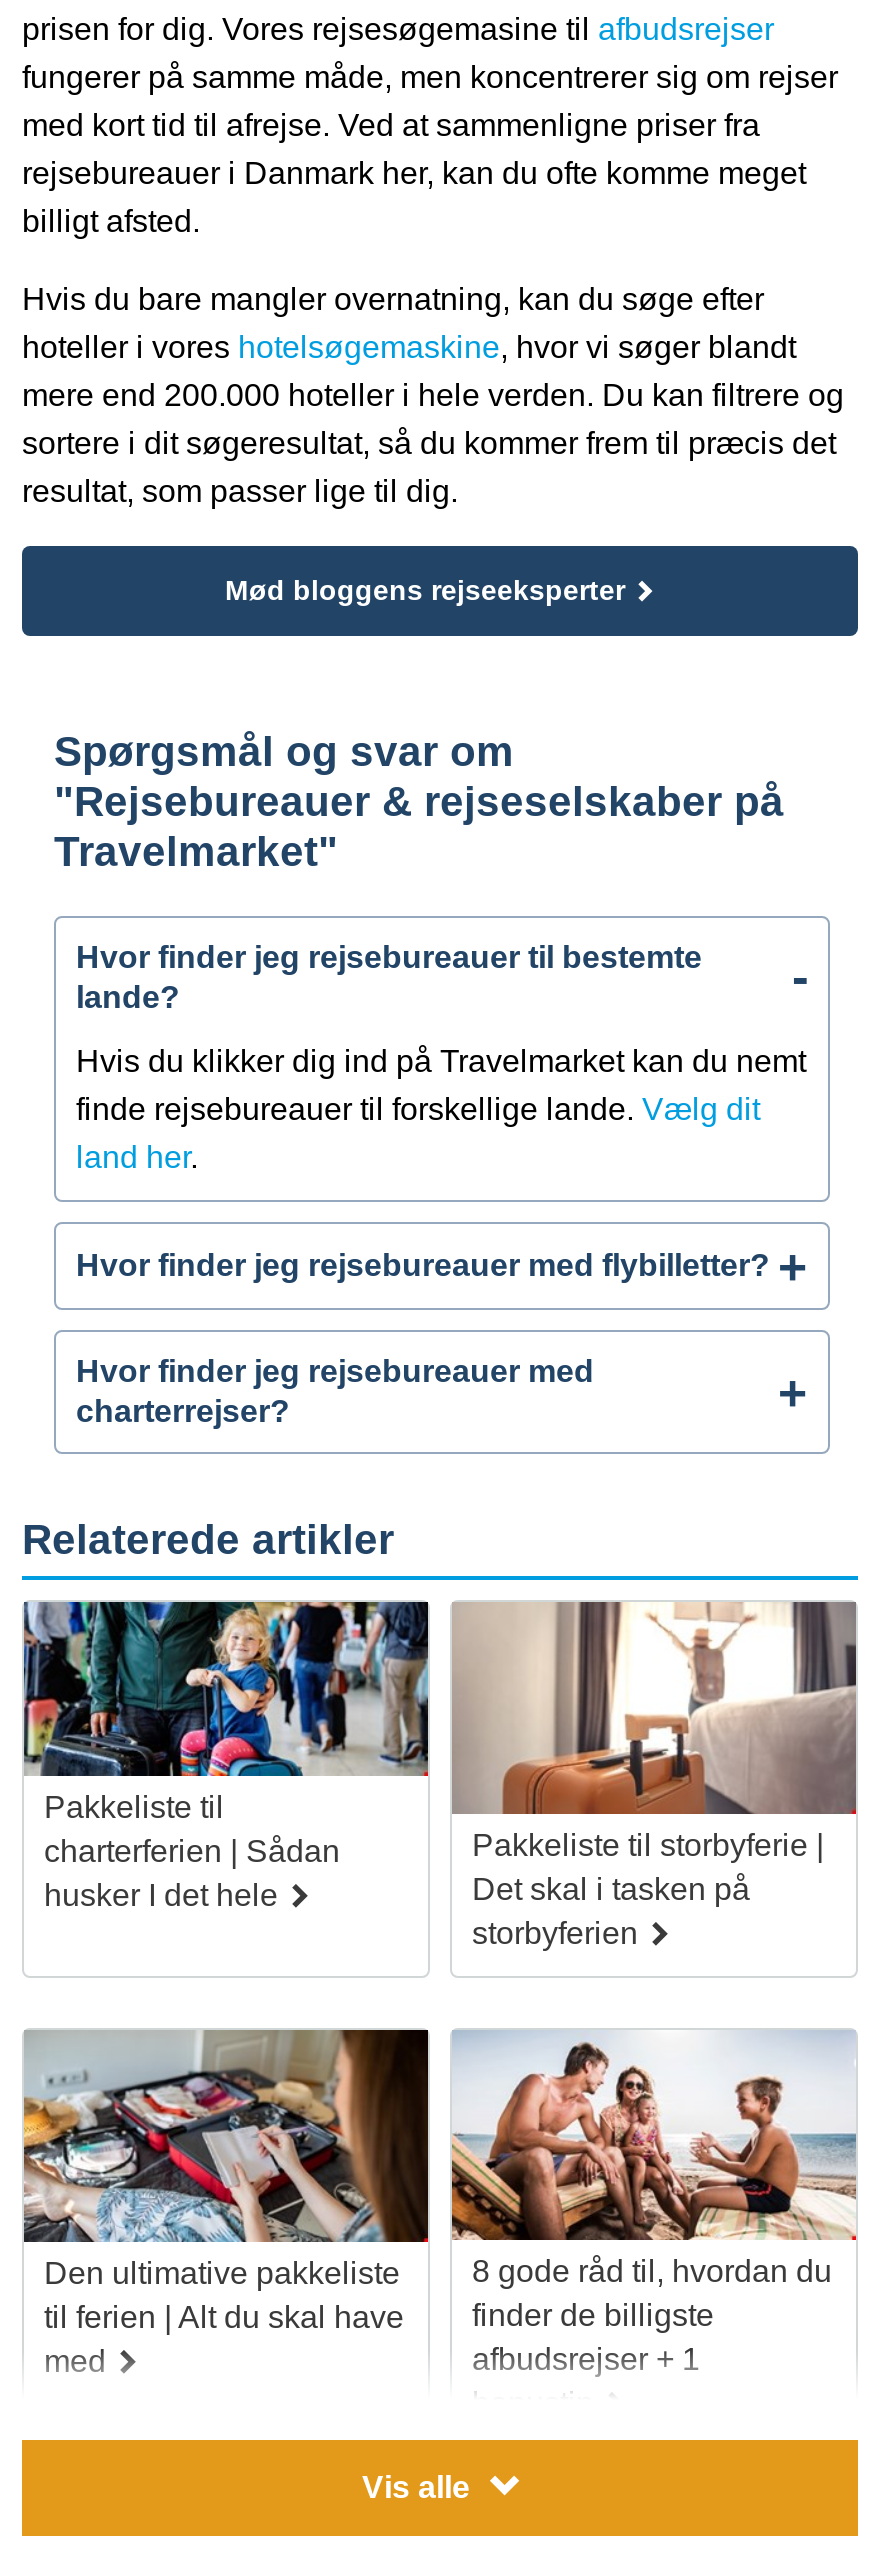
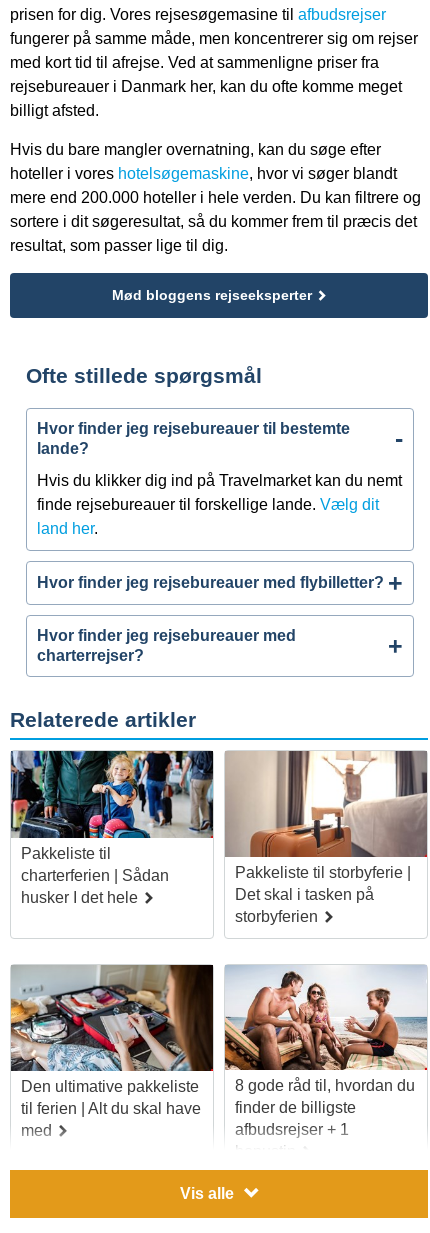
[54,728,784,874] Spørgsmål og svar om | "Rejsebureauer & rejseselskaber på | Travelmarket" -> [26,364,262,387] Ofte stillede spørgsmål

